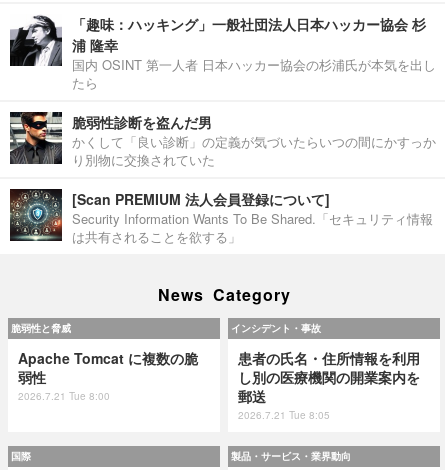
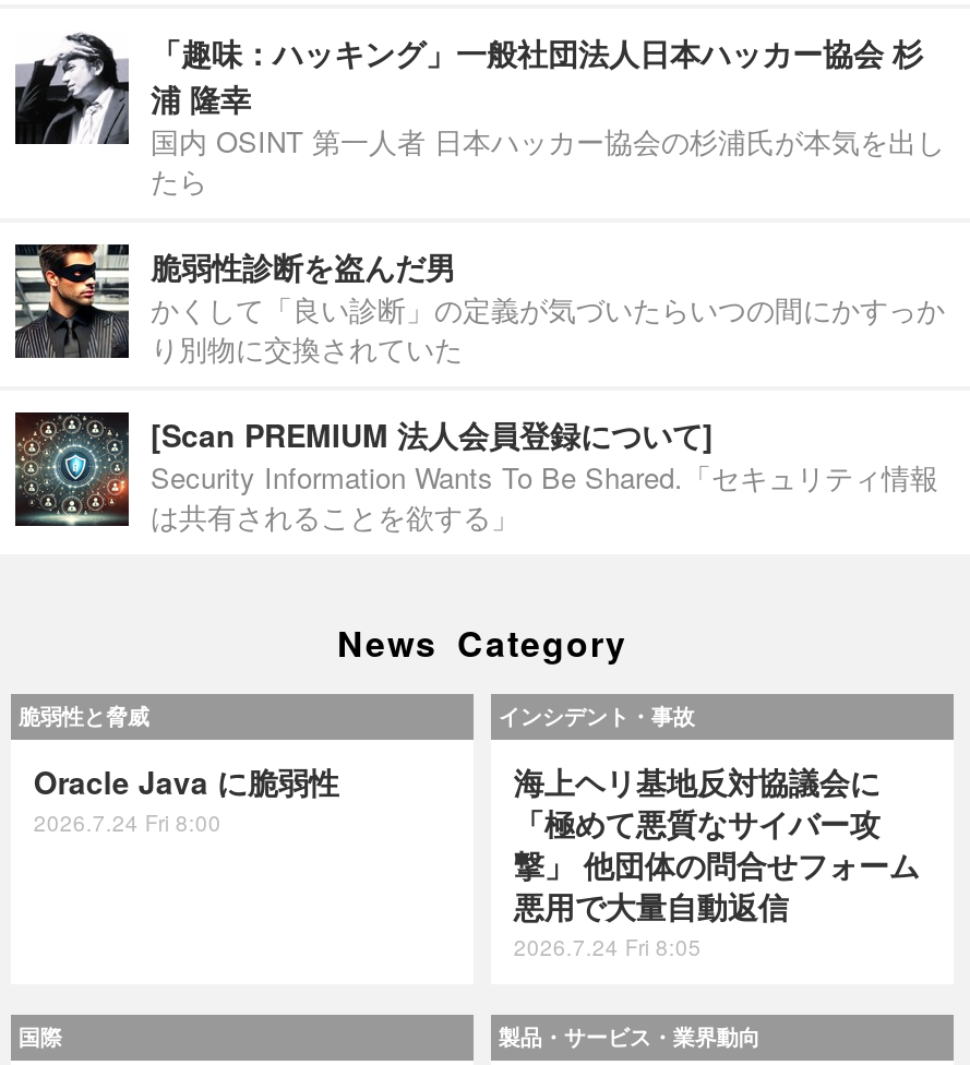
[18,348,198,403] Apache Tomcat に複数の脆 | 弱性 | 2026.7.21 Tue 8:00 -> [34,759,339,838] Oracle Java に脆弱性 | 2026.7.24 Fri 8:00
[238,348,420,422] 患者の氏名・住所情報を利用 | し別の医療機関の開業案内を | 郵送 | 2026.7.21 Tue 8:05 -> [514,759,920,962] 海上ヘリ基地反対協議会に | 「極めて悪質なサイバー攻 | 撃」 他団体の問合せフォーム | 悪用で大量自動返信 | 2026.7.24 Fri 8:05

